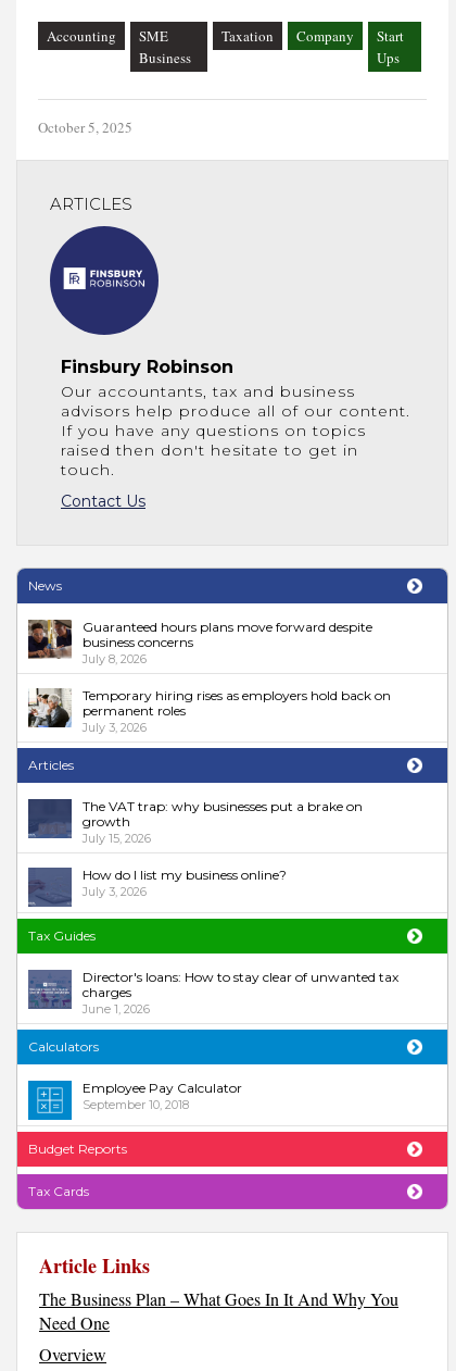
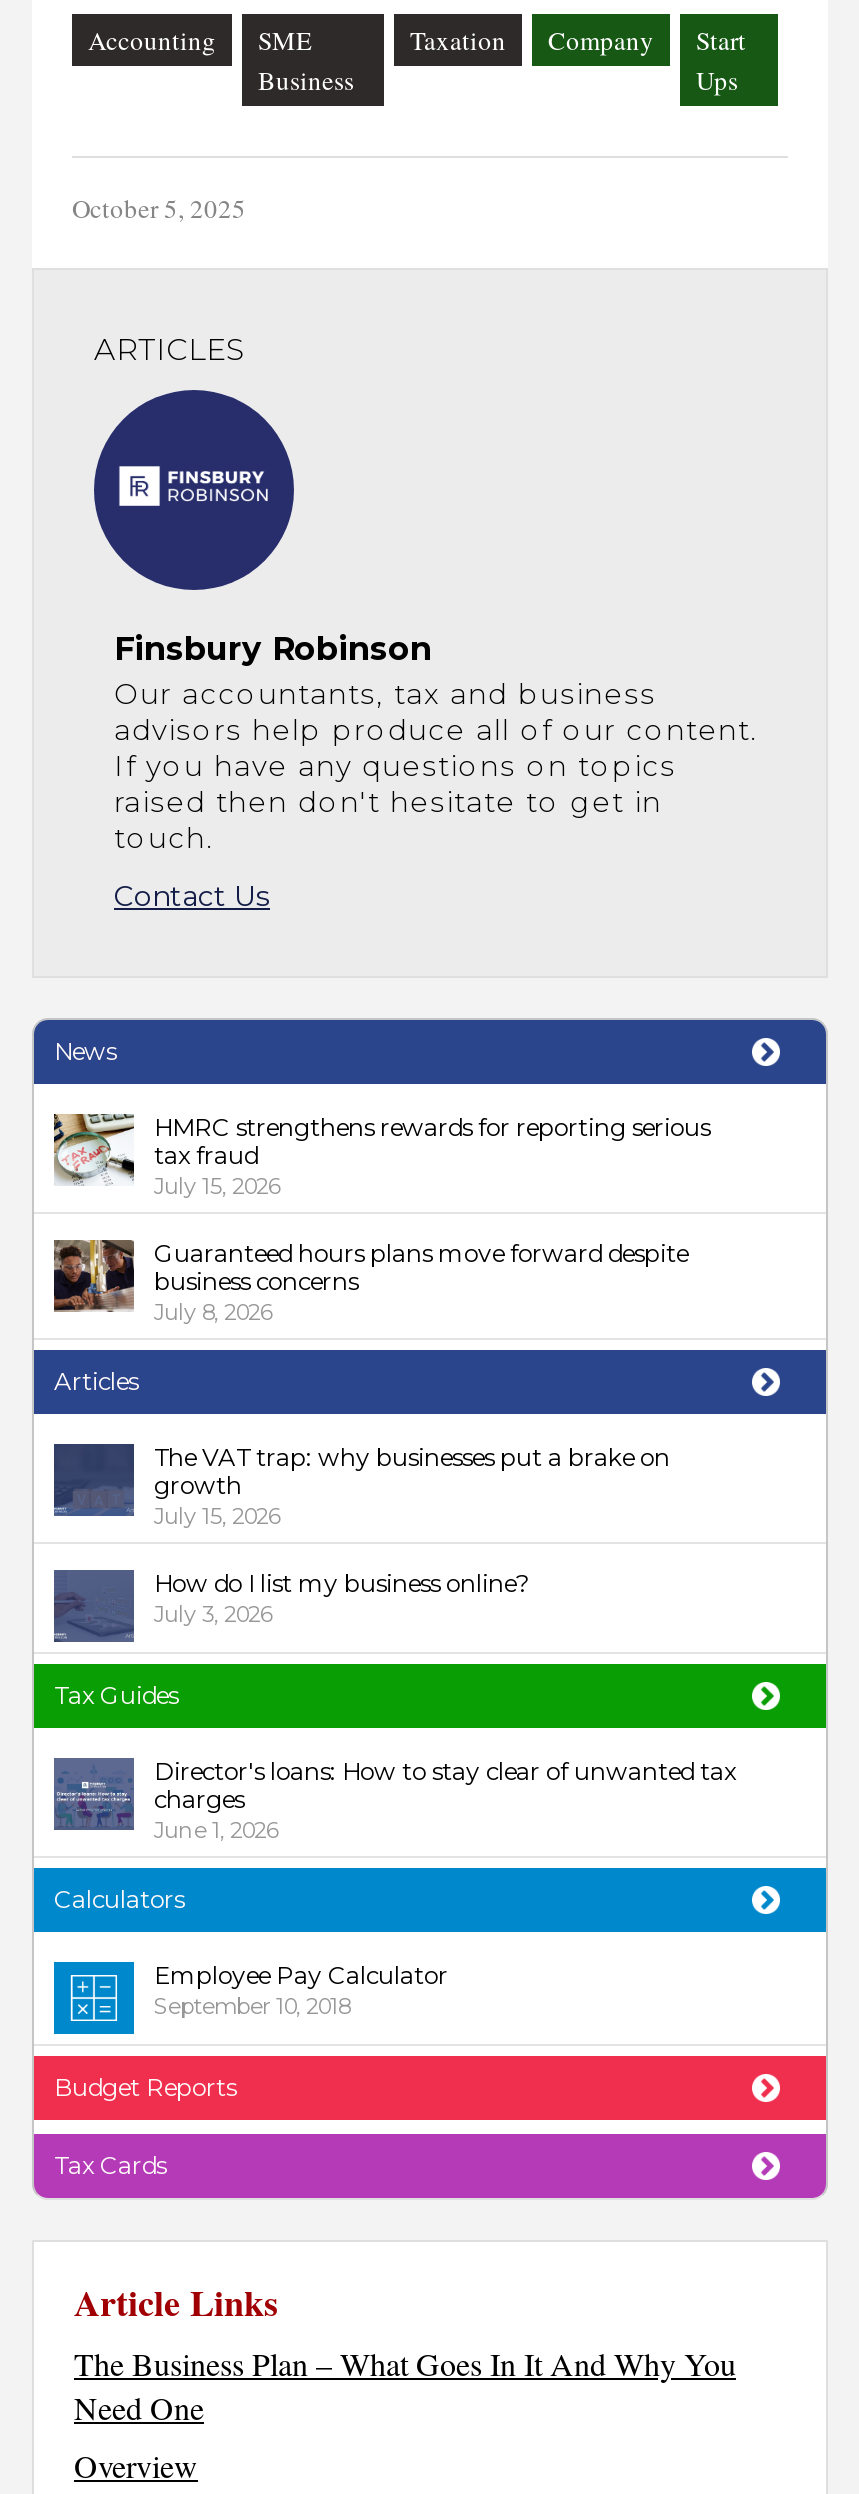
none -> [54,1111,710,1199] [image] | HMRC strengthens rewards for reporting serious | tax fraud | July 15, 2026
moved [27,618,372,666] -> [52,1236,688,1325]: [image] | Guaranteed hours plans move forward despite | business concerns | July 8, 2026
[28,687,391,735] [image] | Temporary hiring rises as employers hold back on | permanent roles | July 3, 2026 -> none

